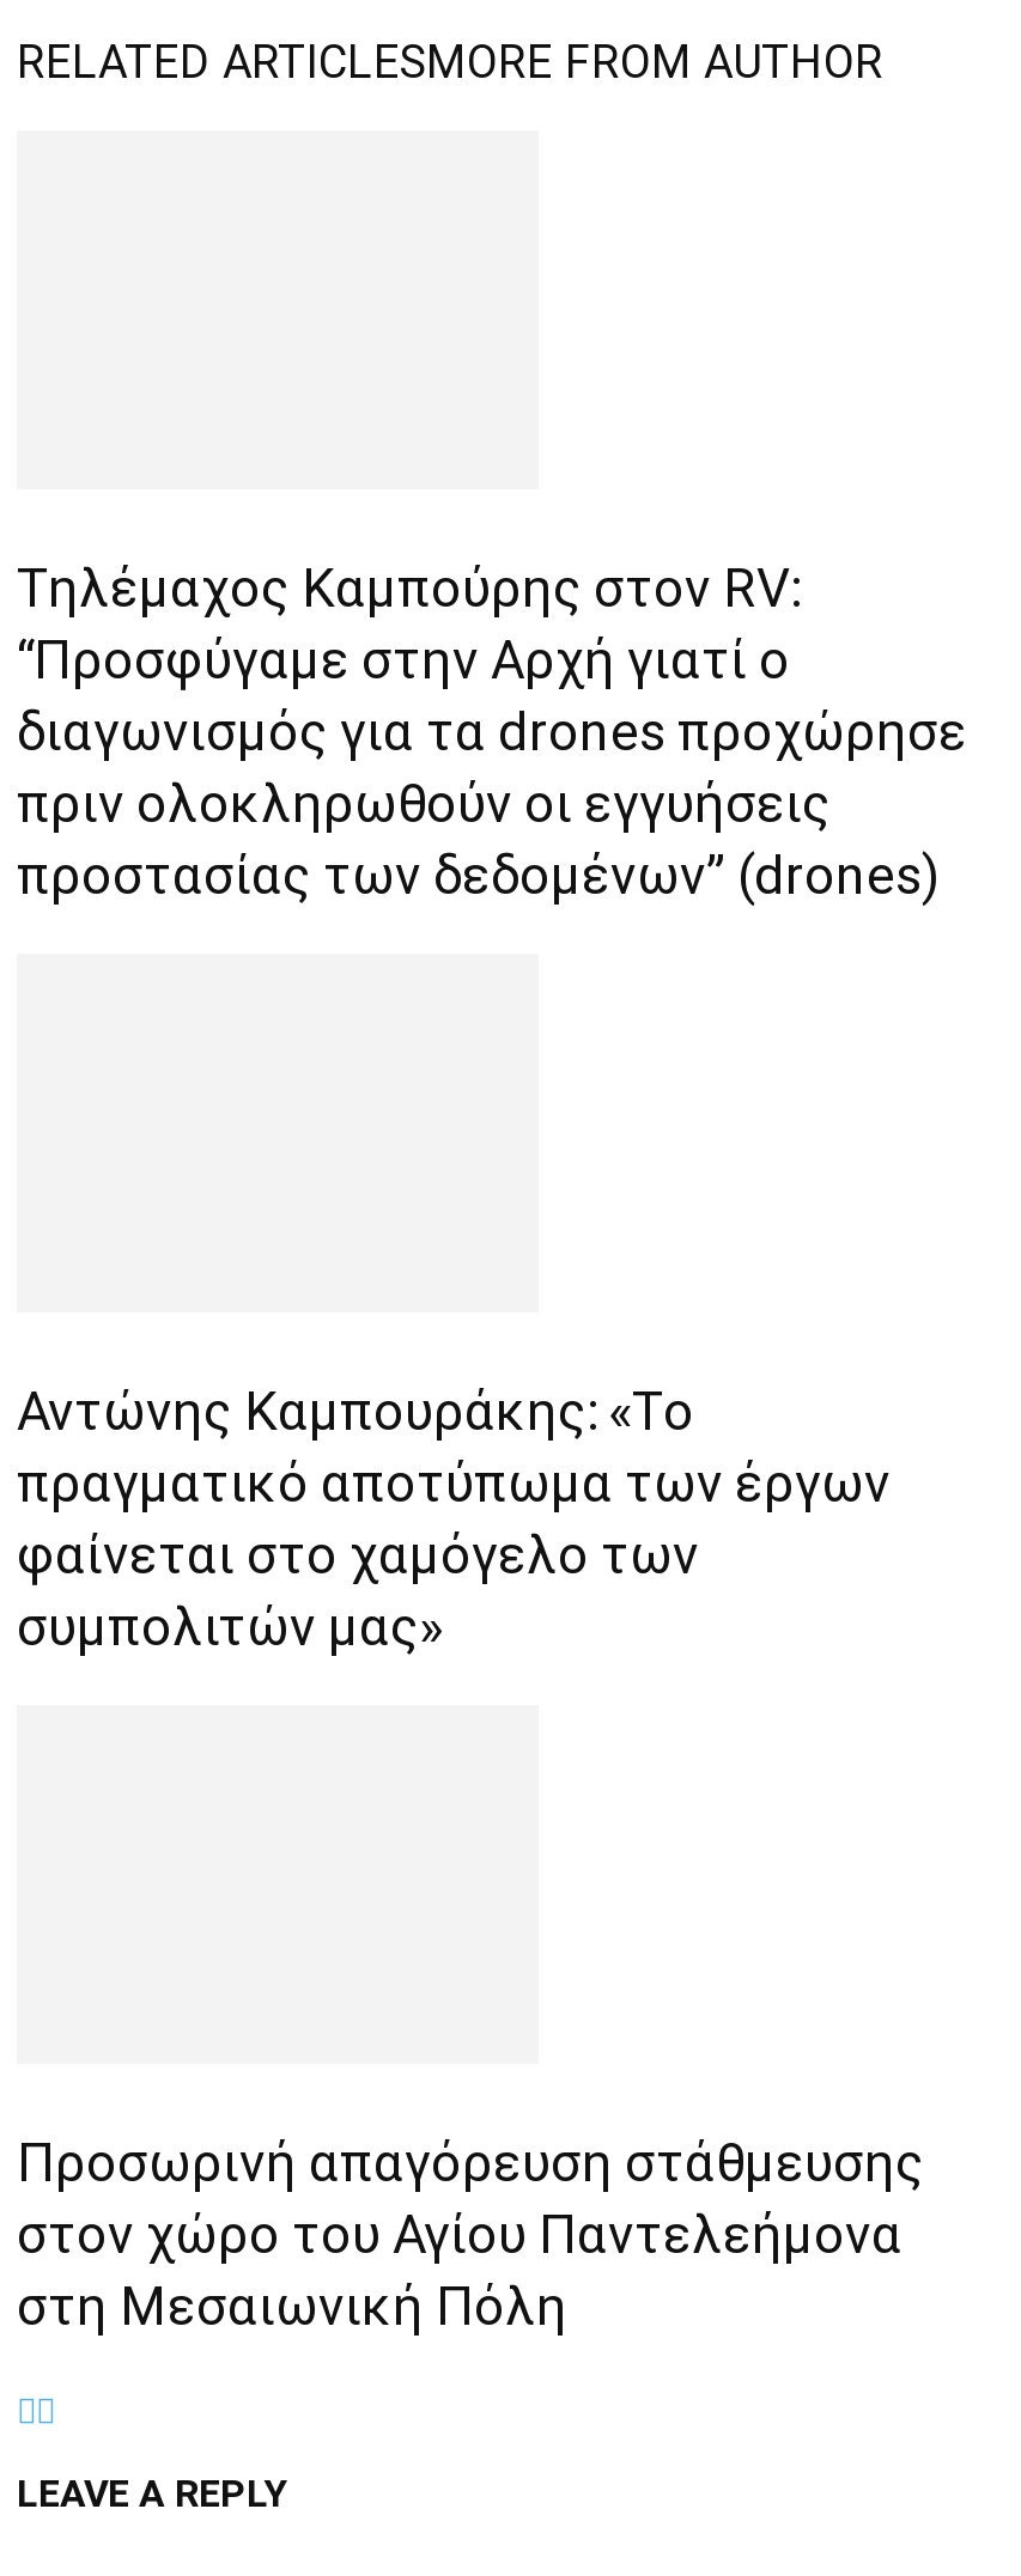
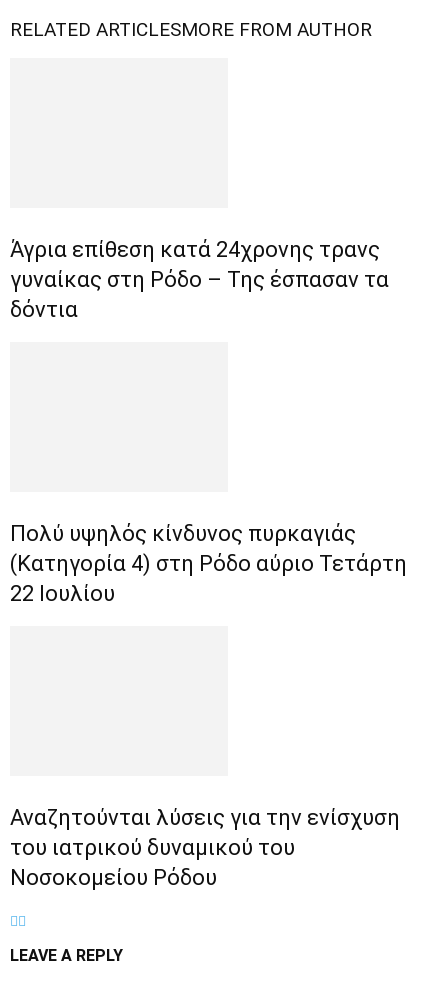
[17,559,967,906] Τηλέμαχος Καμπούρης στον RV: | “Προσφύγαμε στην Αρχή γιατί ο | διαγωνισμός για τα drones προχώρησε | πριν ολοκληρωθούν οι εγγυήσεις | προστασίας των δεδομένων” (drones) -> [10,237,389,322] Άγρια επίθεση κατά 24χρονης τρανς | γυναίκας στη Ρόδο – Της έσπασαν τα | δόντια
[17,1382,891,1657] Αντώνης Καμπουράκης: «Το | πραγματικό αποτύπωμα των έργων | φαίνεται στο χαμόγελο των | συμπολιτών μας» -> [10,521,407,606] Πολύ υψηλός κίνδυνος πυρκαγιάς | (Κατηγορία 4) στη Ρόδο αύριο Τετάρτη | 22 Ιουλίου
[17,2133,924,2337] Προσωρινή απαγόρευση στάθμευσης | στον χώρο του Αγίου Παντελεήμονα | στη Μεσαιωνική Πόλη -> [10,805,400,890] Αναζητούνται λύσεις για την ενίσχυση | του ιατρικού δυναμικού του | Νοσοκομείου Ρόδου

